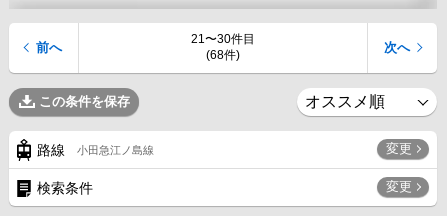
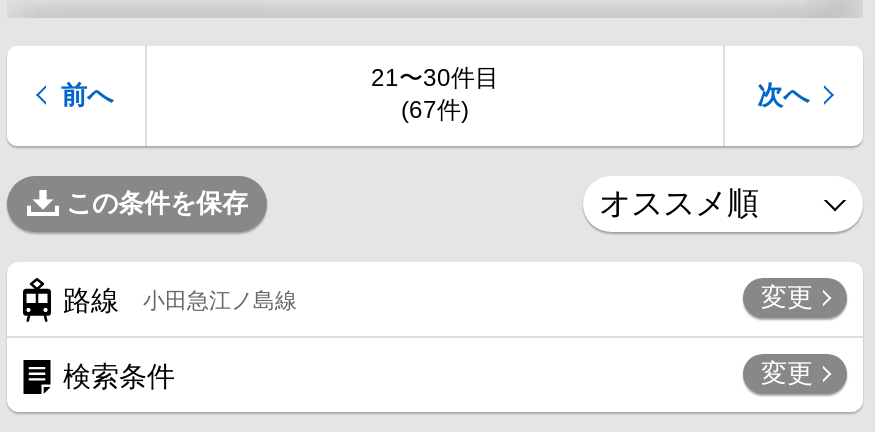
[206,48,240,62] (68件) -> [401,96,469,124] (67件)

